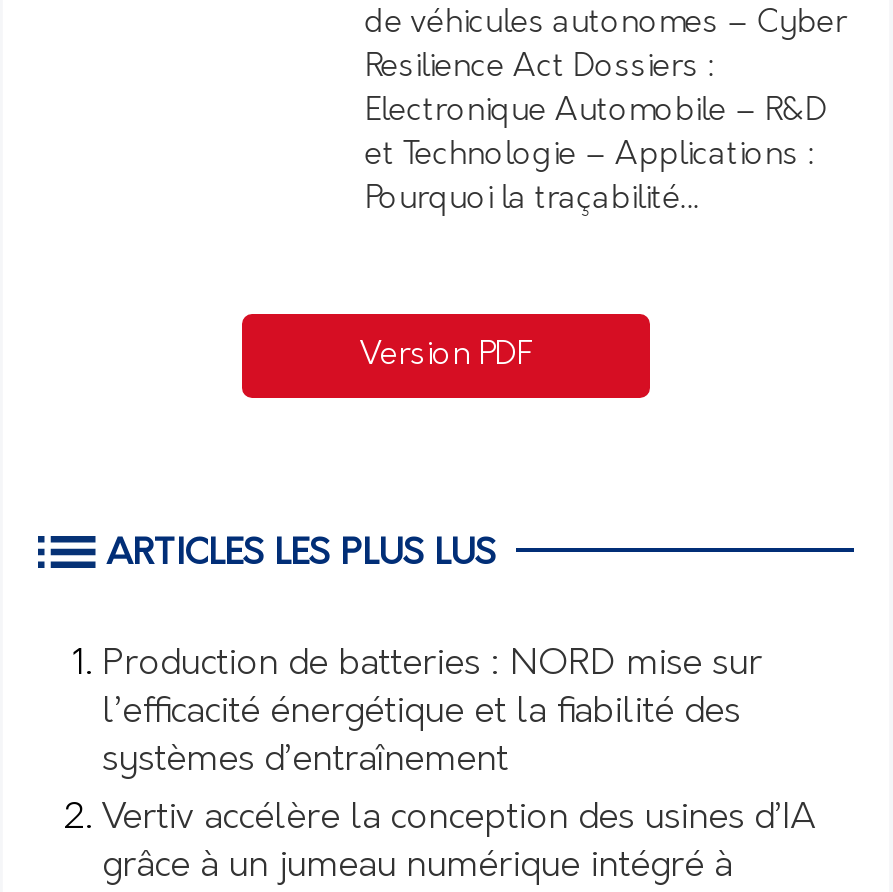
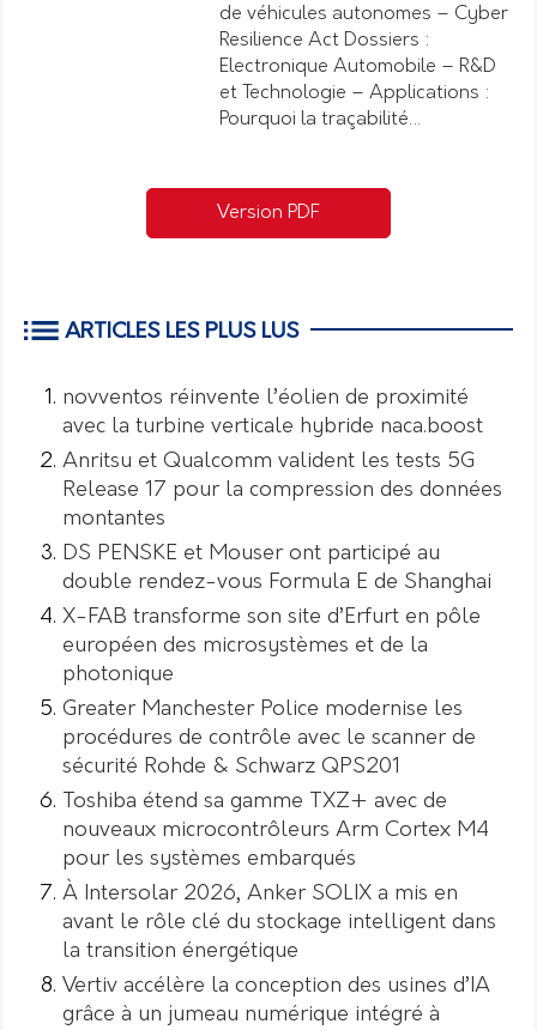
[102,645,762,779] Production de batteries : NORD mise sur | l’efficacité énergétique et la fiabilité des | systèmes d’entraînement -> [62,386,502,962] novventos réinvente l’éolien de proximité | avec la turbine verticale hybride naca.boost | Anritsu et Qualcomm valident les tests 5G | Release 17 pour la compression des données | montantes | DS PENSKE et Mouser ont participé au | double rendez-vous Formula E de Shanghai | X-FAB transforme son site d’Erfurt en pôle | européen des microsystèmes et de la | photonique | Greater Manchester Police modernise les | procédures de contrôle avec le scanner de | sécurité Rohde & Schwarz QPS201 | Toshiba étend sa gamme TXZ+ avec de | nouveaux microcontrôleurs Arm Cortex M4 | pour les systèmes embarqués | À Intersolar 2026, Anker SOLIX a mis en | avant le rôle clé du stockage intelligent dans | la transition énergétique

